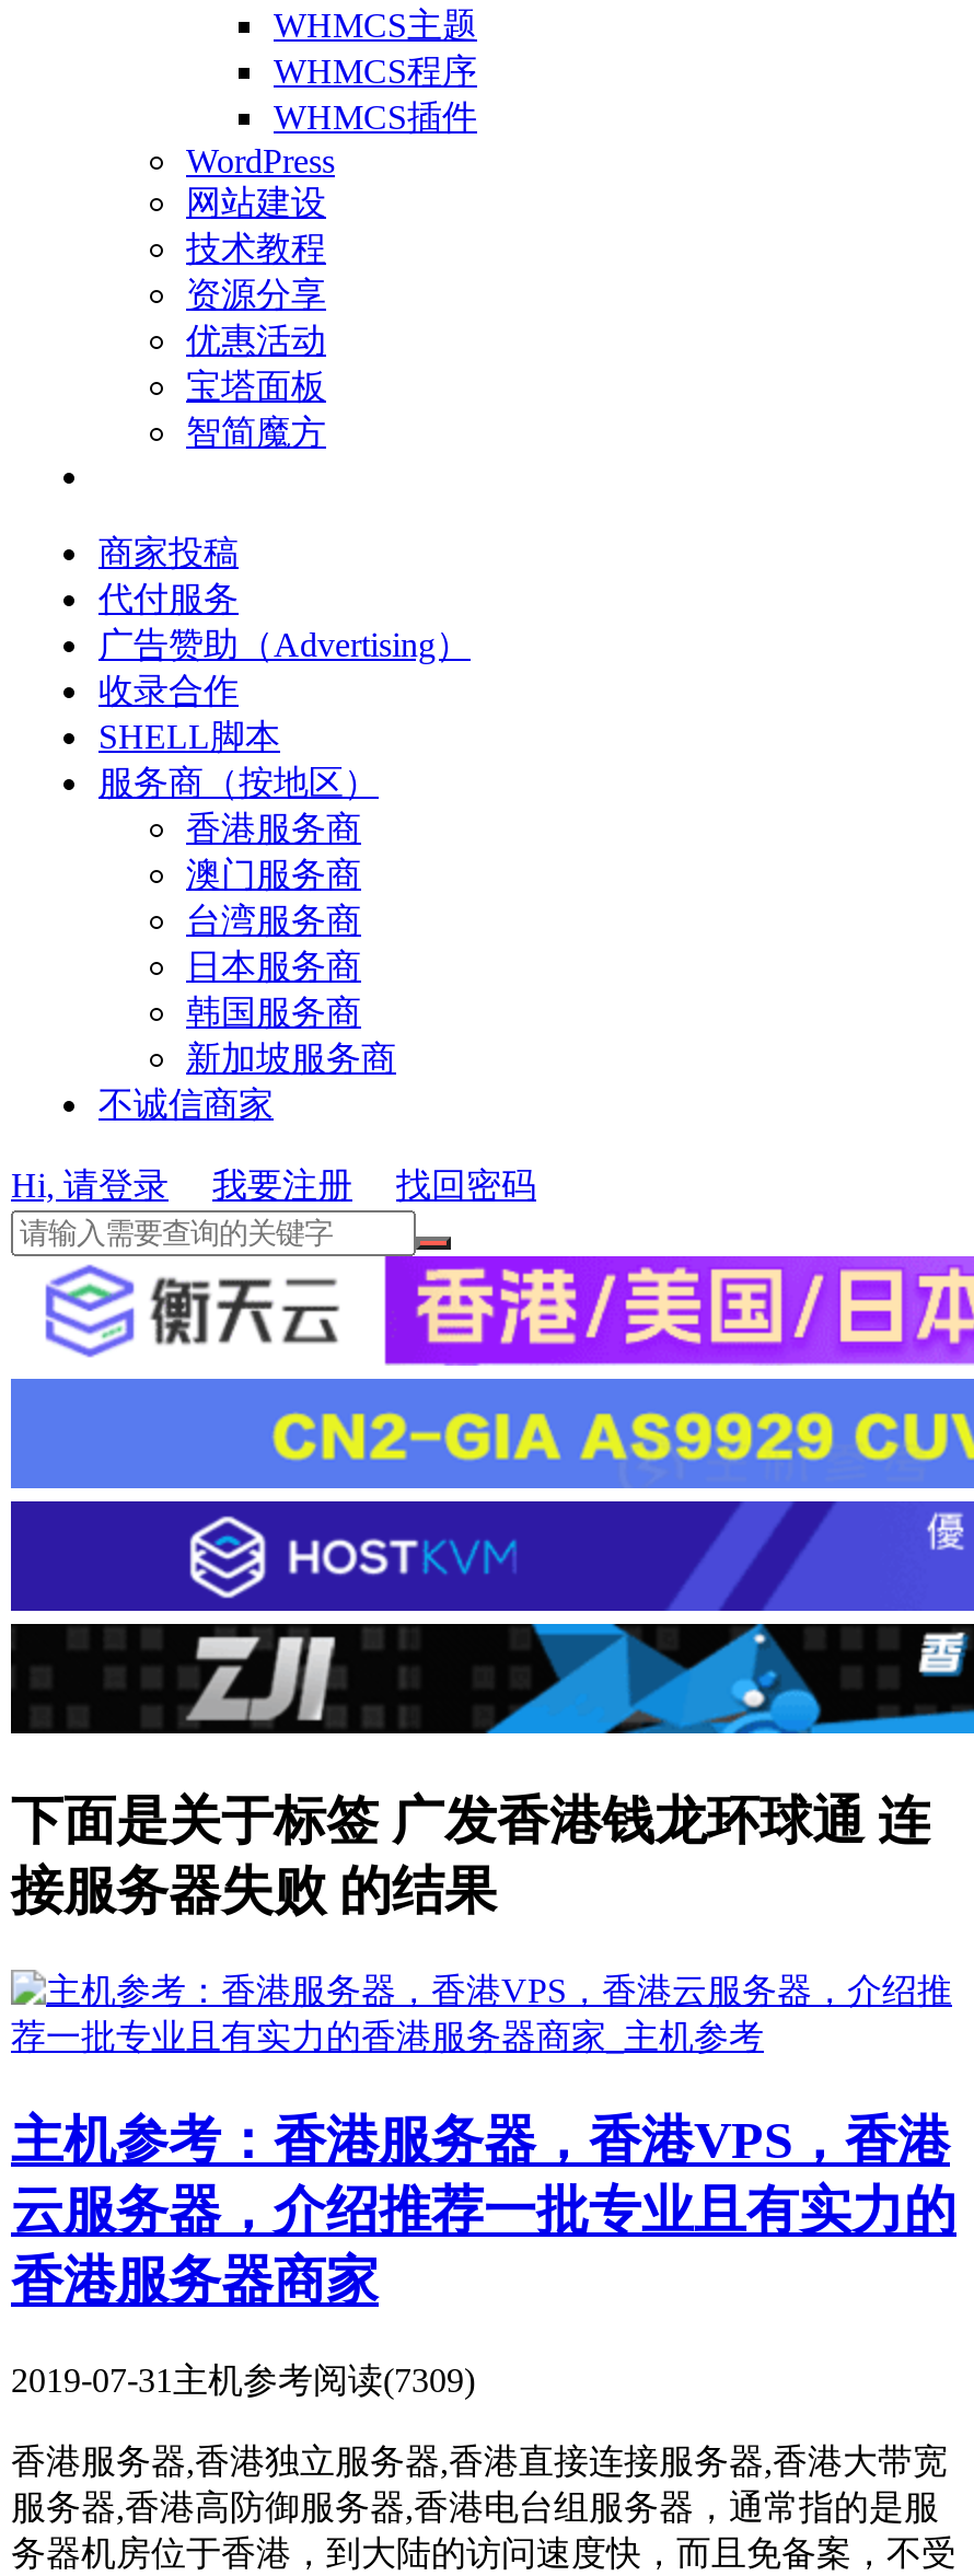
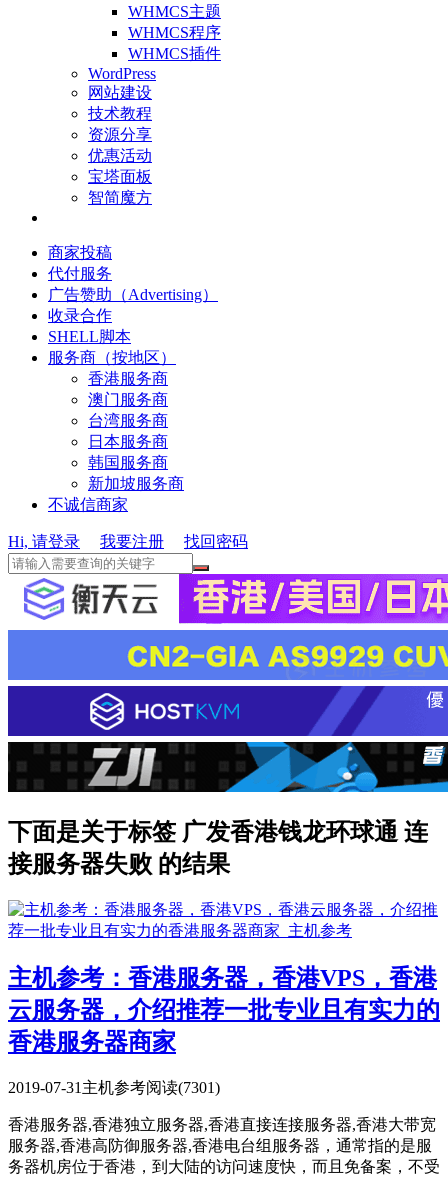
[11,2361,475,2398] 2019-07-31主机参考阅读(7309) -> [8,1079,220,1096] 2019-07-31主机参考阅读(7301)

